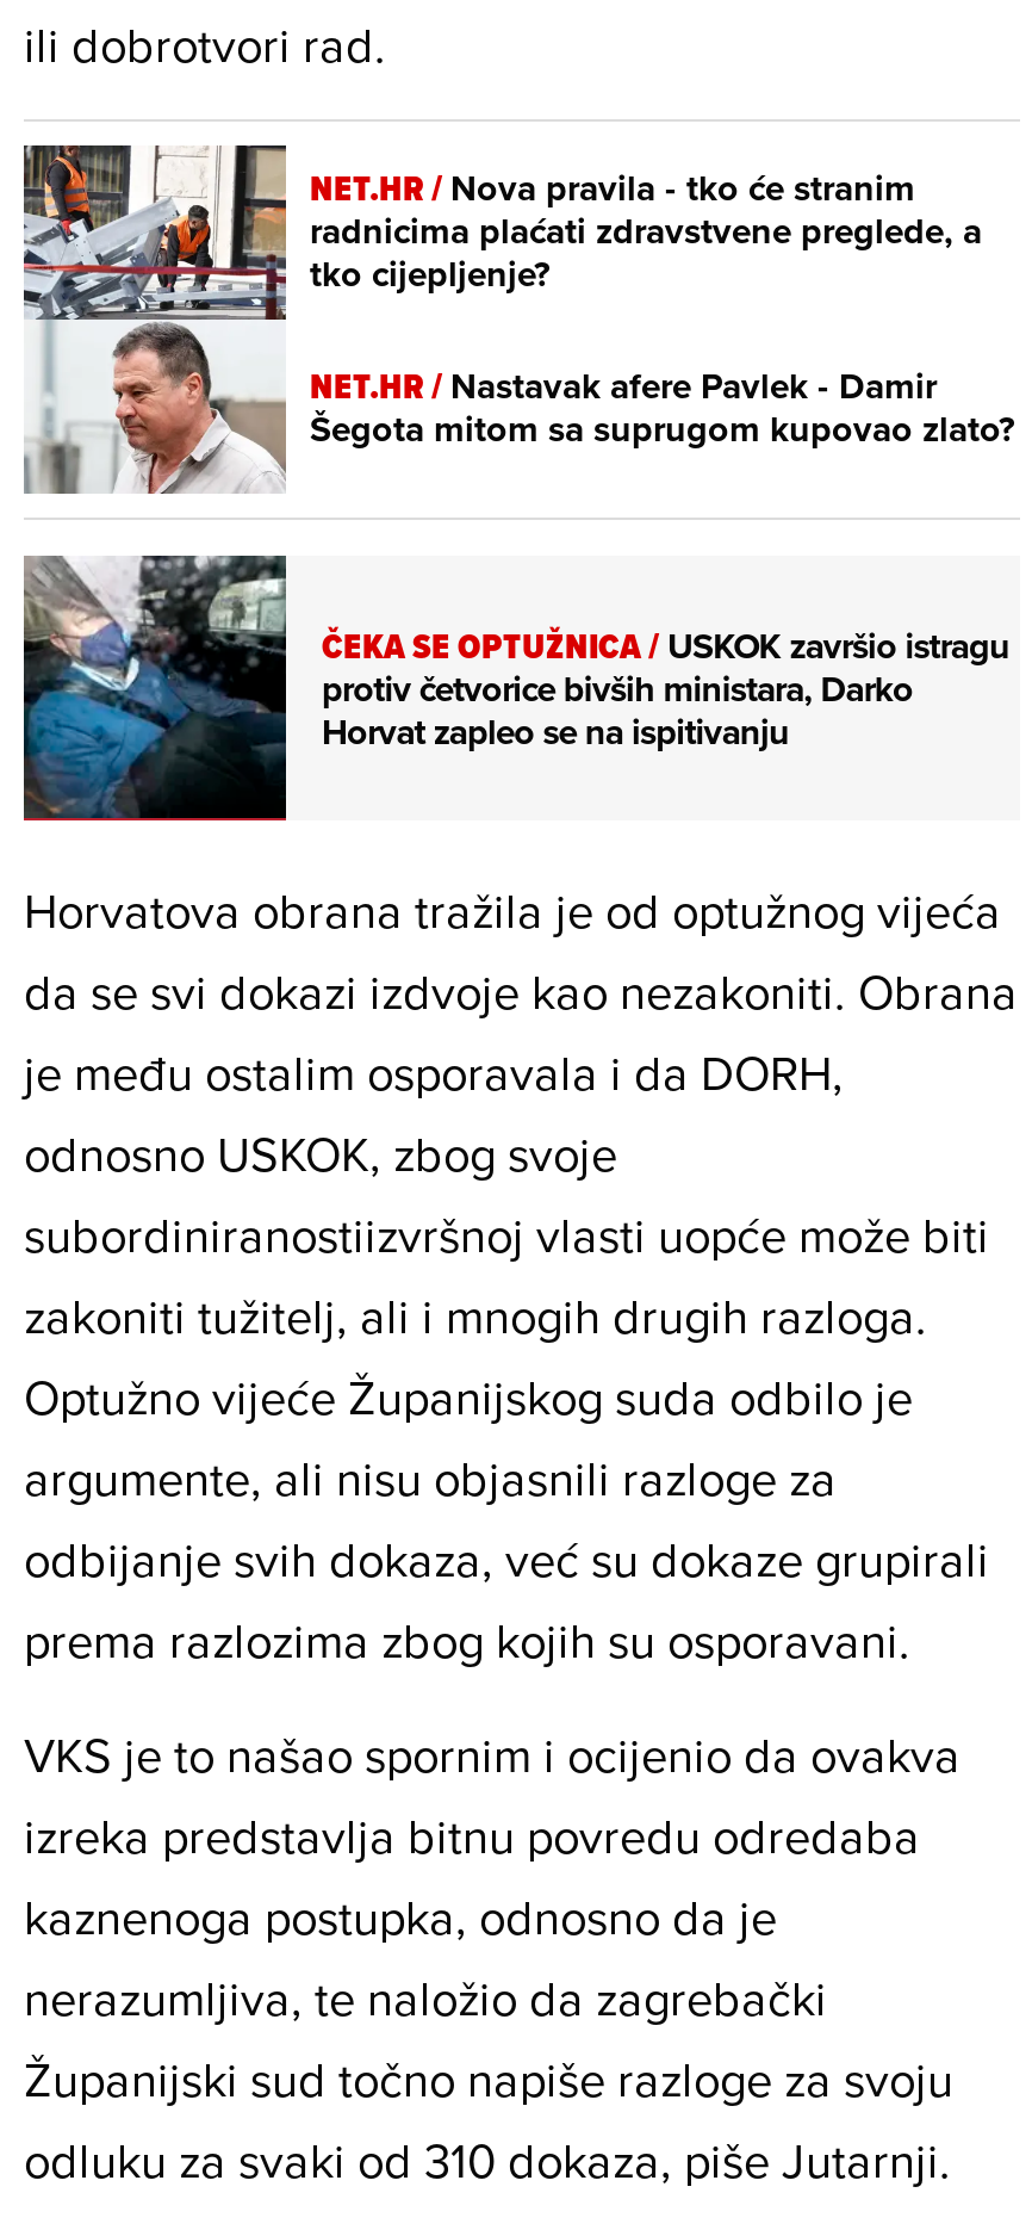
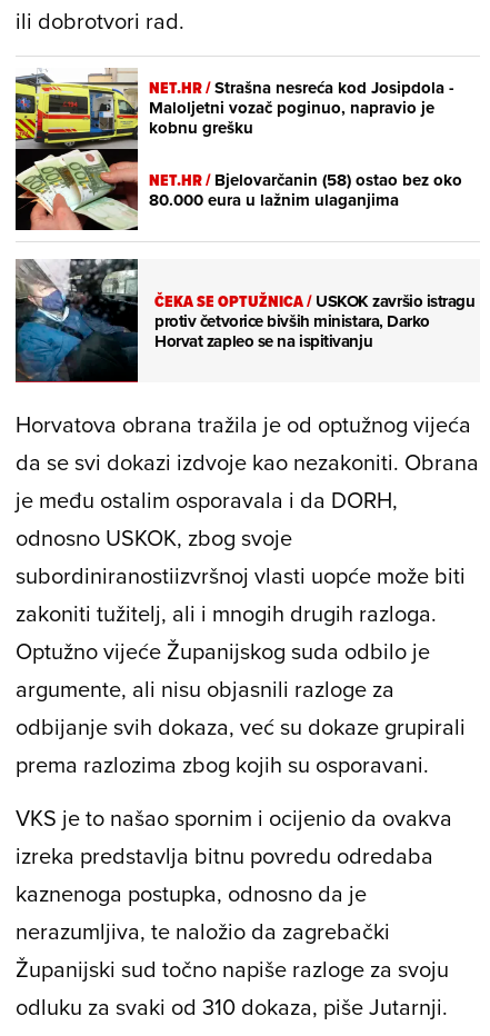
[21,143,982,494] [image] | NET.HR / Nova pravila - tko će stranim | radnicima plaćati zdravstvene preglede, a | tko cijepljenje? -> [14,68,454,231] [image] | NET.HR / Strašna nesreća kod Josipdola - | Maloljetni vozač poginuo, napravio je | kobnu grešku
[310,359,1015,455] NET.HR / Nastavak afere Pavlek - Damir | Šegota mitom sa suprugom kupovao zlato? -> [149,168,462,212] NET.HR / Bjelovarčanin (58) ostao bez oko | 80.000 eura u lažnim ulaganjima

